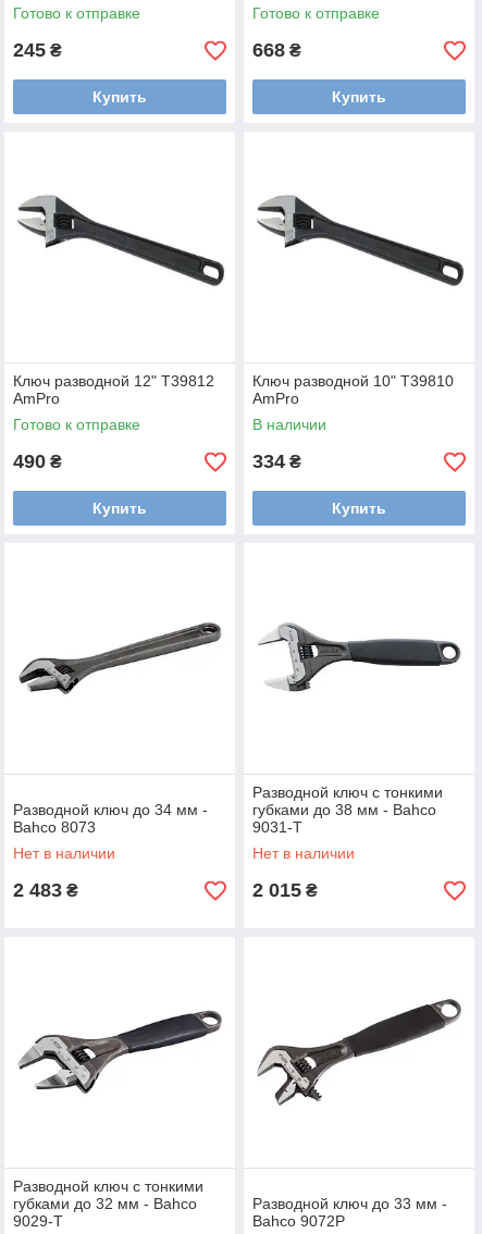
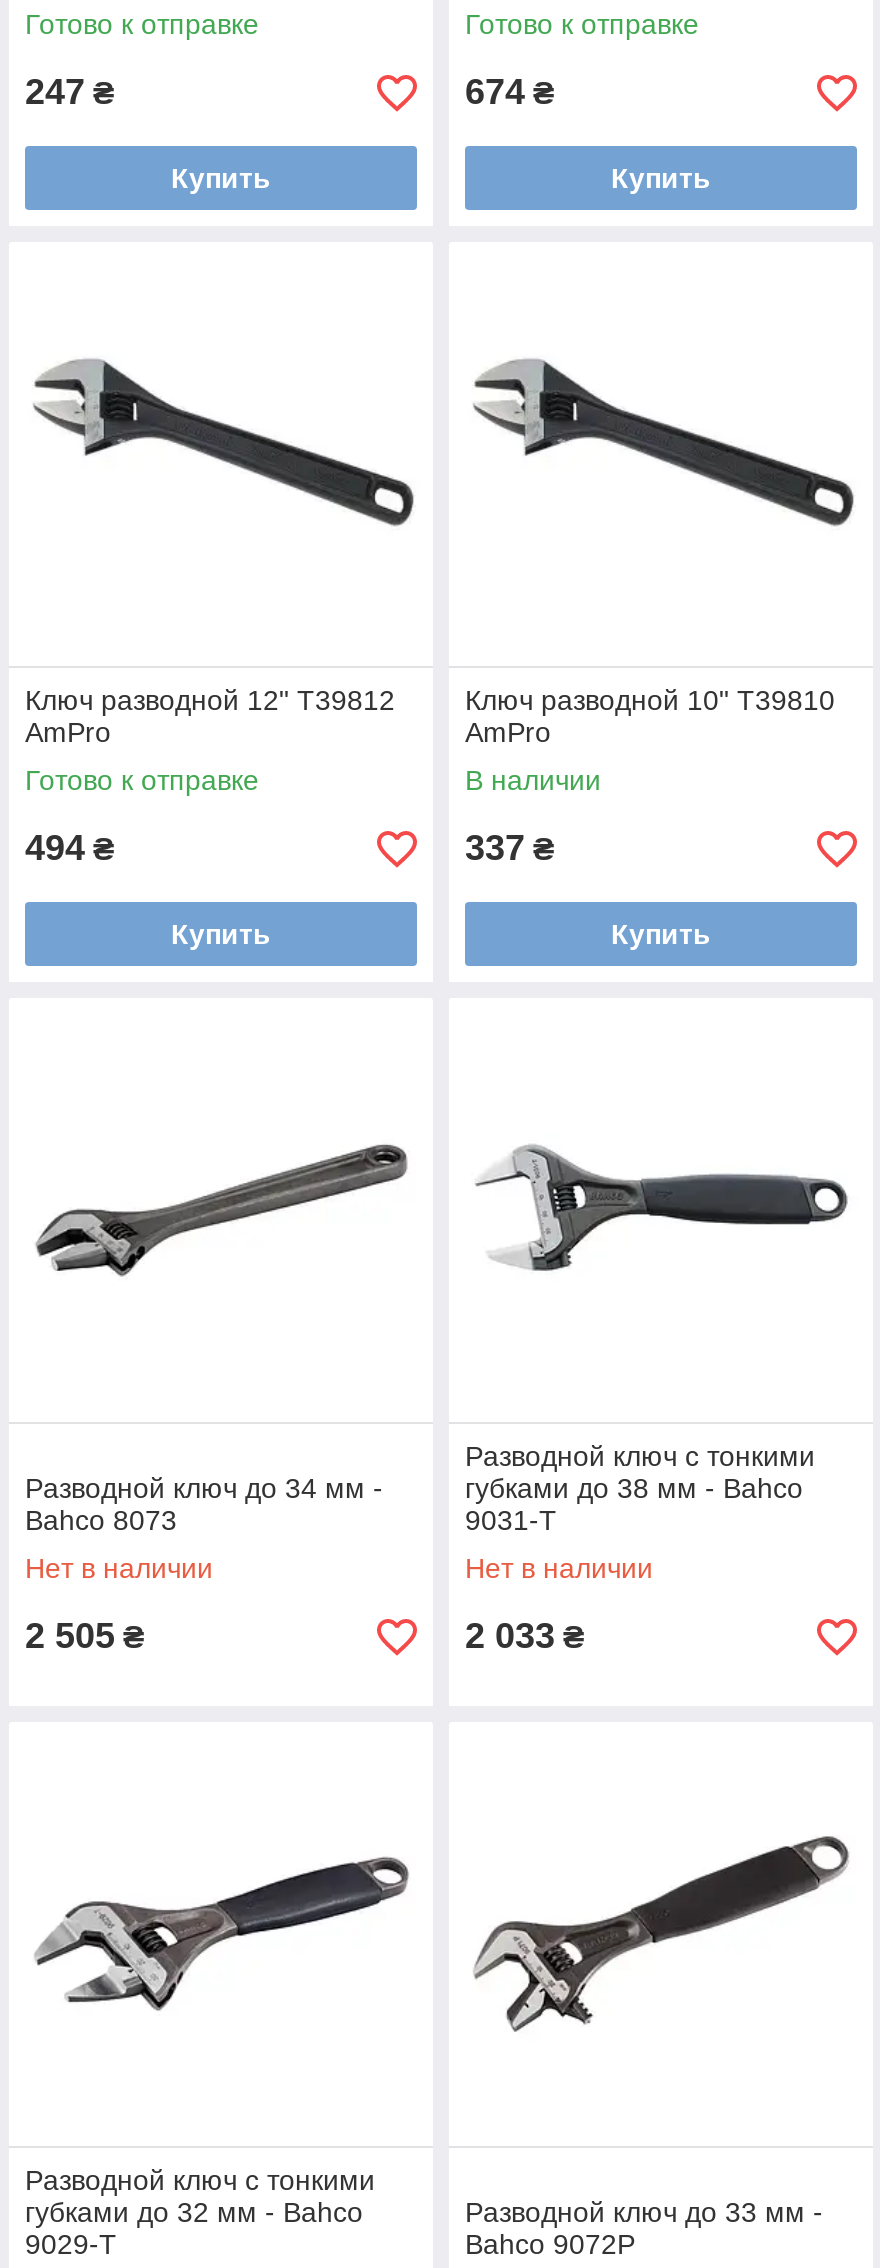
[13,39,62,61] 245 ₴ -> [25,72,115,112] 247 ₴
[252,39,301,61] 668 ₴ -> [465,72,555,112] 674 ₴
[13,451,62,472] 490 ₴ -> [25,828,115,868] 494 ₴
[252,451,301,472] 334 ₴ -> [465,828,555,868] 337 ₴
[13,879,78,901] 2 483 ₴ -> [25,1616,145,1656] 2 505 ₴
[252,879,318,901] 2 015 ₴ -> [465,1616,585,1656] 2 033 ₴

